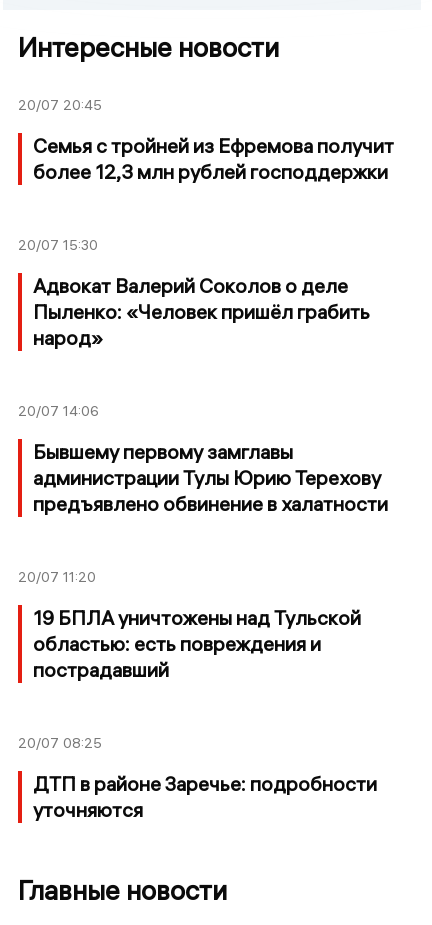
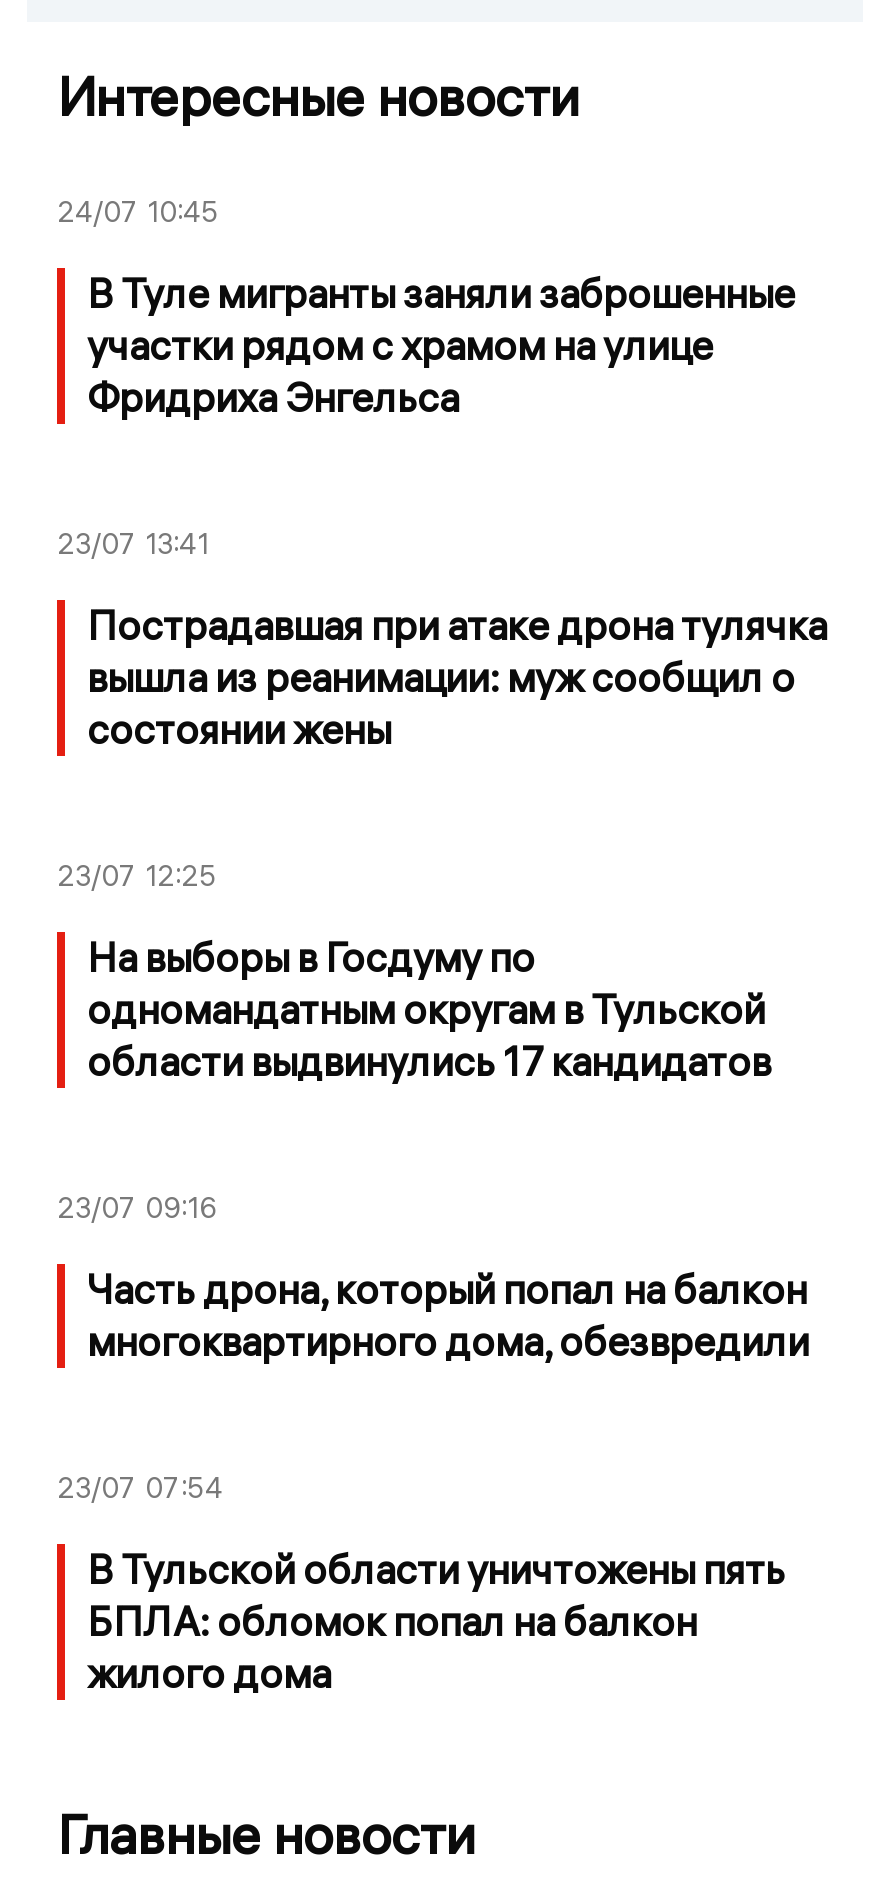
[18,96,102,114] 20/07 20:45 -> [57,194,219,230] 24/07 10:45
[33,133,394,184] Семья с тройней из Ефремова получит | более 12,3 млн рублей господдержки -> [87,268,795,422] В Туле мигранты заняли заброшенные | участки рядом с храмом на улице | Фридриха Энгельса
[18,236,98,254] 20/07 15:30 -> [57,526,209,562] 23/07 13:41
[33,273,370,350] Адвокат Валерий Соколов о деле | Пыленко: «Человек пришёл грабить | народ» -> [87,600,827,754] Пострадавшая при атаке дрона тулячка | вышла из реанимации: муж сообщил о | состоянии жены
[18,402,99,420] 20/07 14:06 -> [57,858,217,894] 23/07 12:25
[33,439,388,516] Бывшему первому замглавы | администрации Тулы Юрию Терехову | предъявлено обвинение в халатности -> [87,932,771,1086] На выборы в Госдуму по | одномандатным округам в Тульской | области выдвинулись 17 кандидатов
[18,568,96,586] 20/07 11:20 -> [57,1190,217,1226] 23/07 09:16
[33,605,361,682] 19 БПЛА уничтожены над Тульской | областью: есть повреждения и | пострадавший -> [87,1264,809,1366] Часть дрона, который попал на балкон | многоквартирного дома, обезвредили
[18,734,102,752] 20/07 08:25 -> [57,1470,223,1506] 23/07 07:54
[33,771,377,822] ДТП в районе Заречье: подробности | уточняются -> [87,1544,785,1698] В Тульской области уничтожены пять | БПЛА: обломок попал на балкон | жилого дома

